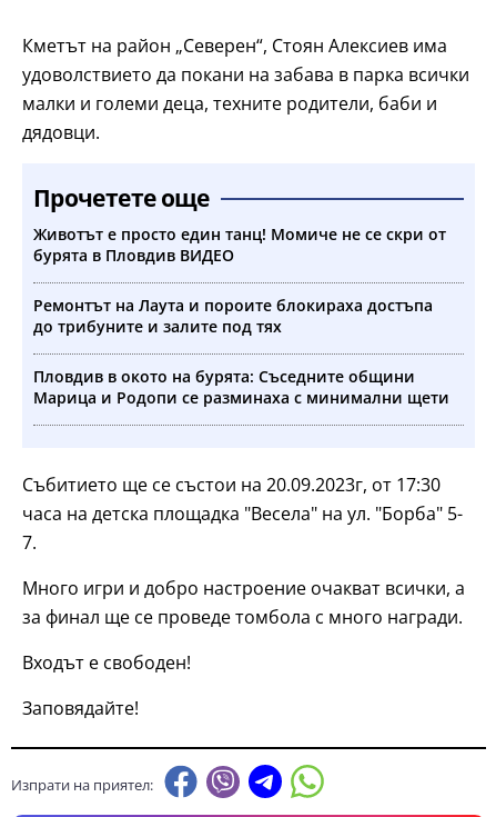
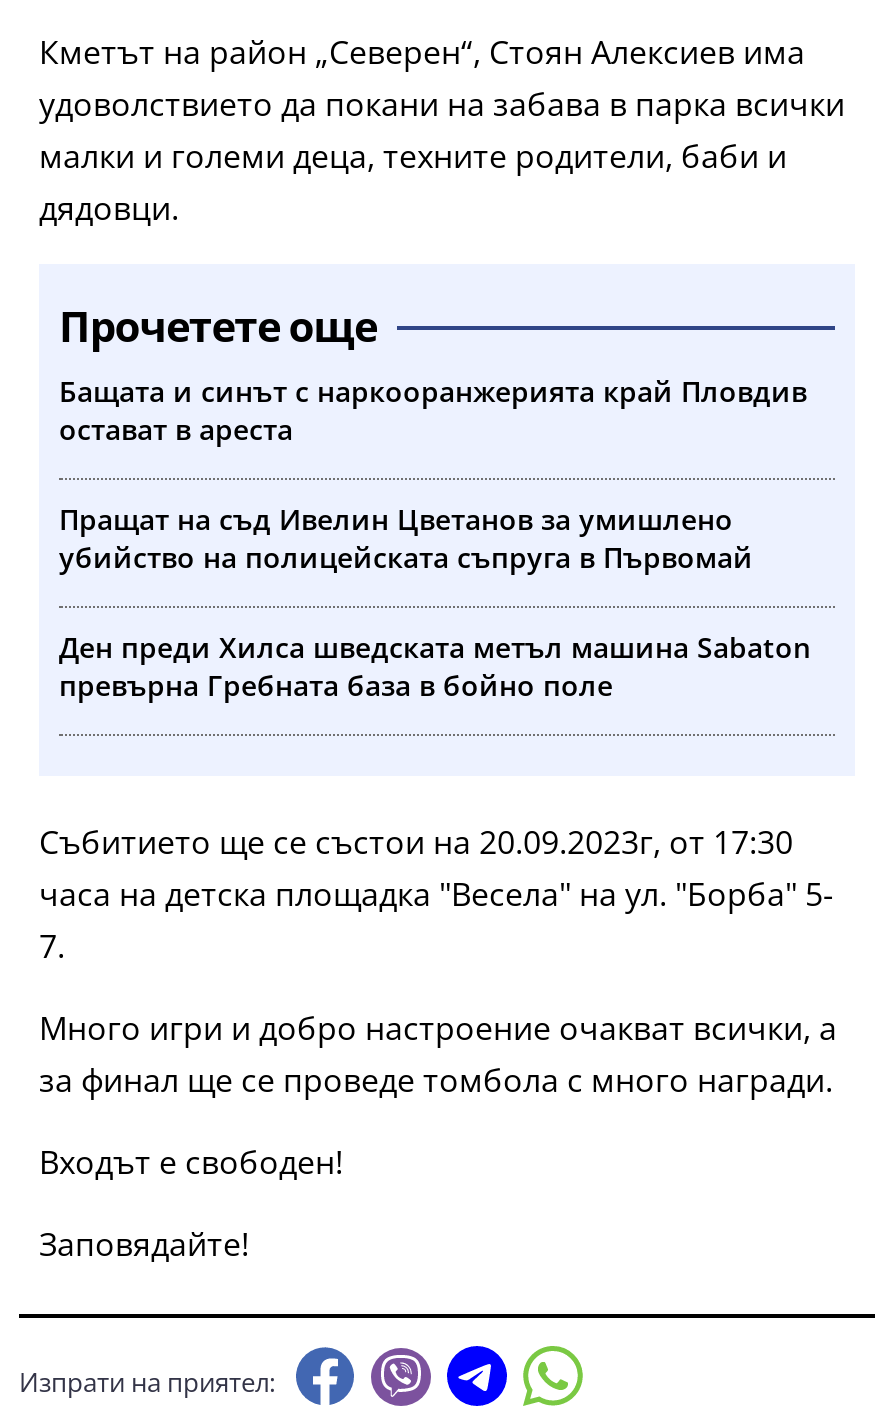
[33,223,446,265] Животът е просто един танц! Момиче не се скри от | бурята в Пловдив ВИДЕО -> [59,371,807,447] Бащата и синът с наркооранжерията край Пловдив | остават в ареста
[33,294,433,336] Ремонтът на Лаута и пороите блокираха достъпа | до трибуните и залите под тях -> [59,499,753,575] Пращат на съд Ивелин Цветанов за умишлено | убийство на полицейската съпруга в Първомай
[33,365,449,408] Пловдив в окото на бурята: Съседните общини | Марица и Родопи се разминаха с минимални щети -> [59,627,811,703] Ден преди Хилса шведската метъл машина Sabaton | превърна Гребната база в бойно поле

